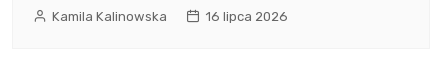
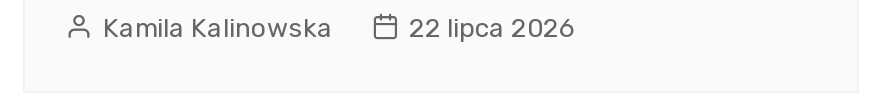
[205,9,288,24] 16 lipca 2026 -> [409,14,577,44] 22 lipca 2026

